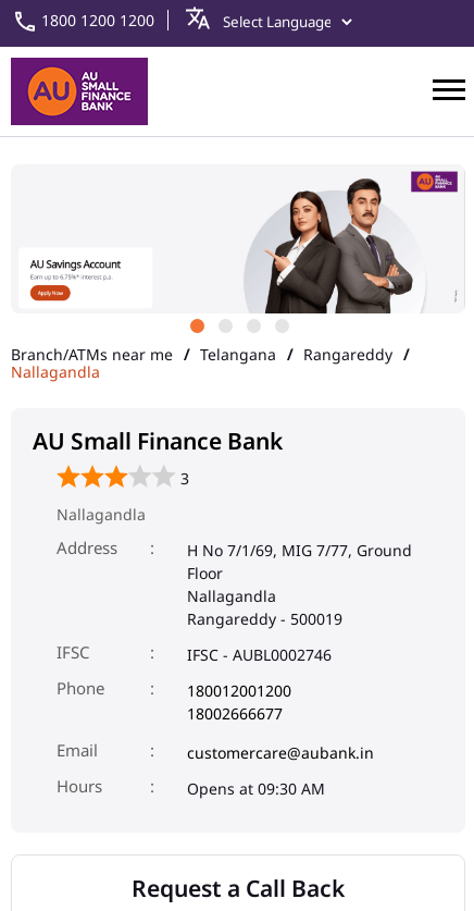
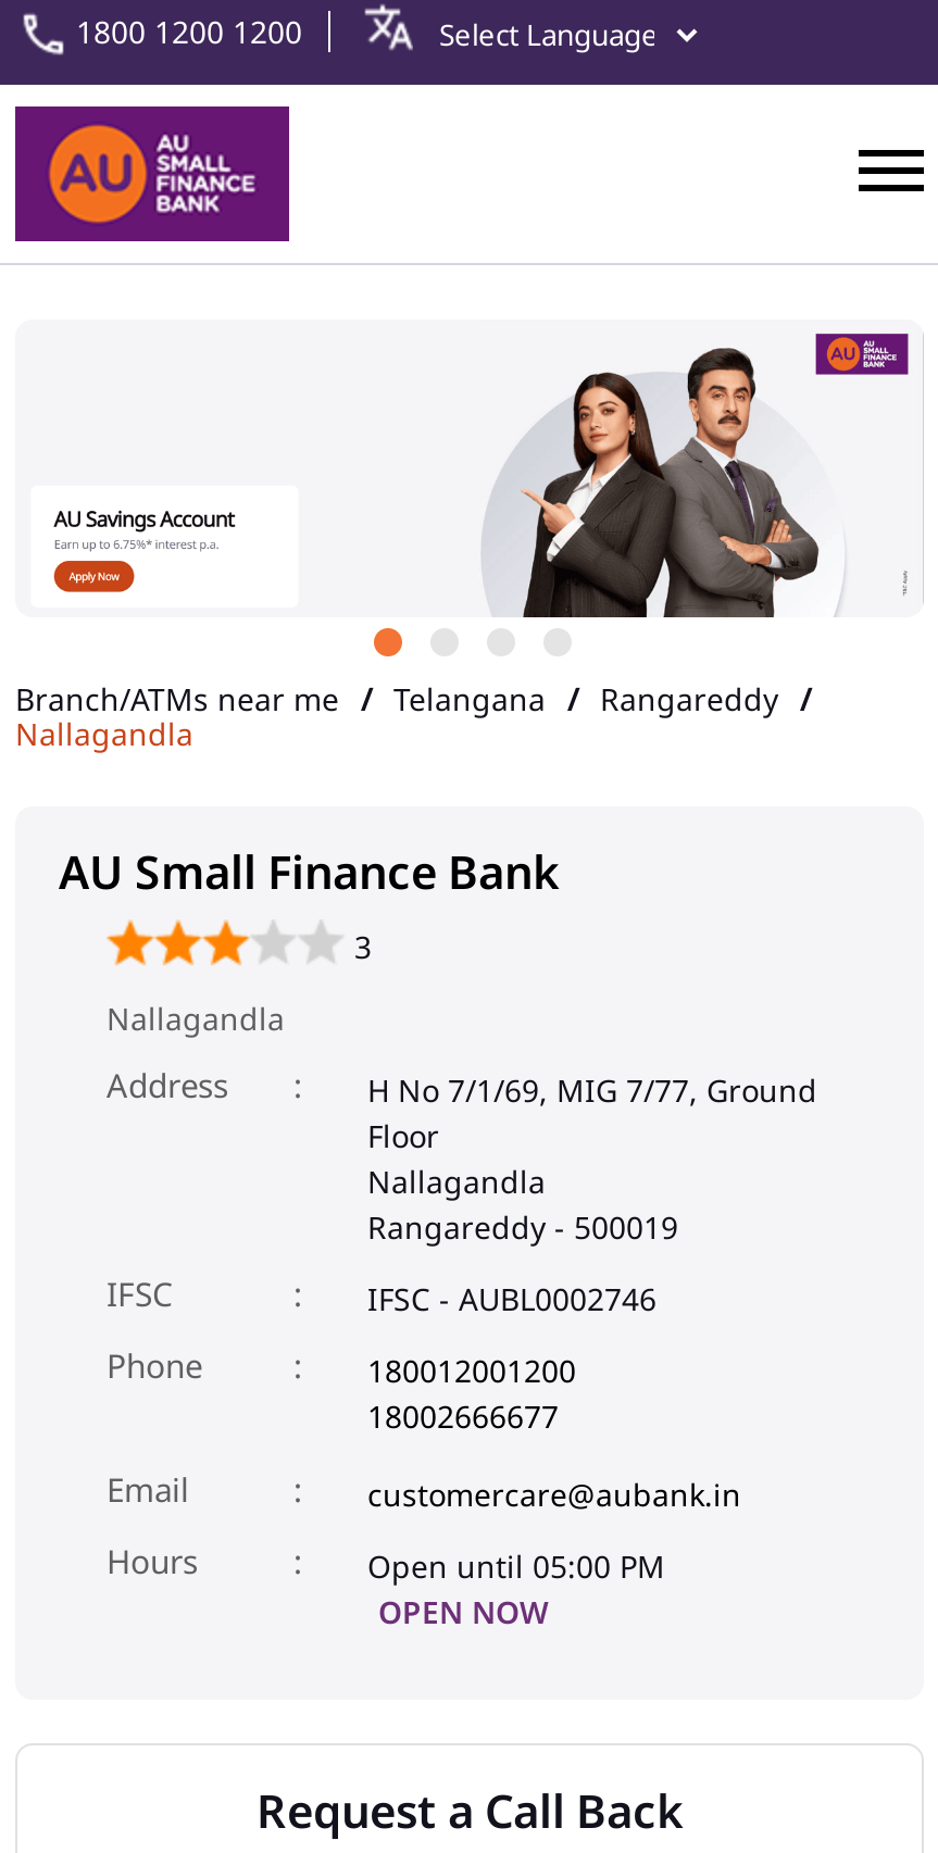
[187,778,325,799] Opens at 09:30 AM -> [367,1546,665,1633] Open until 05:00 PM | OPEN NOW

